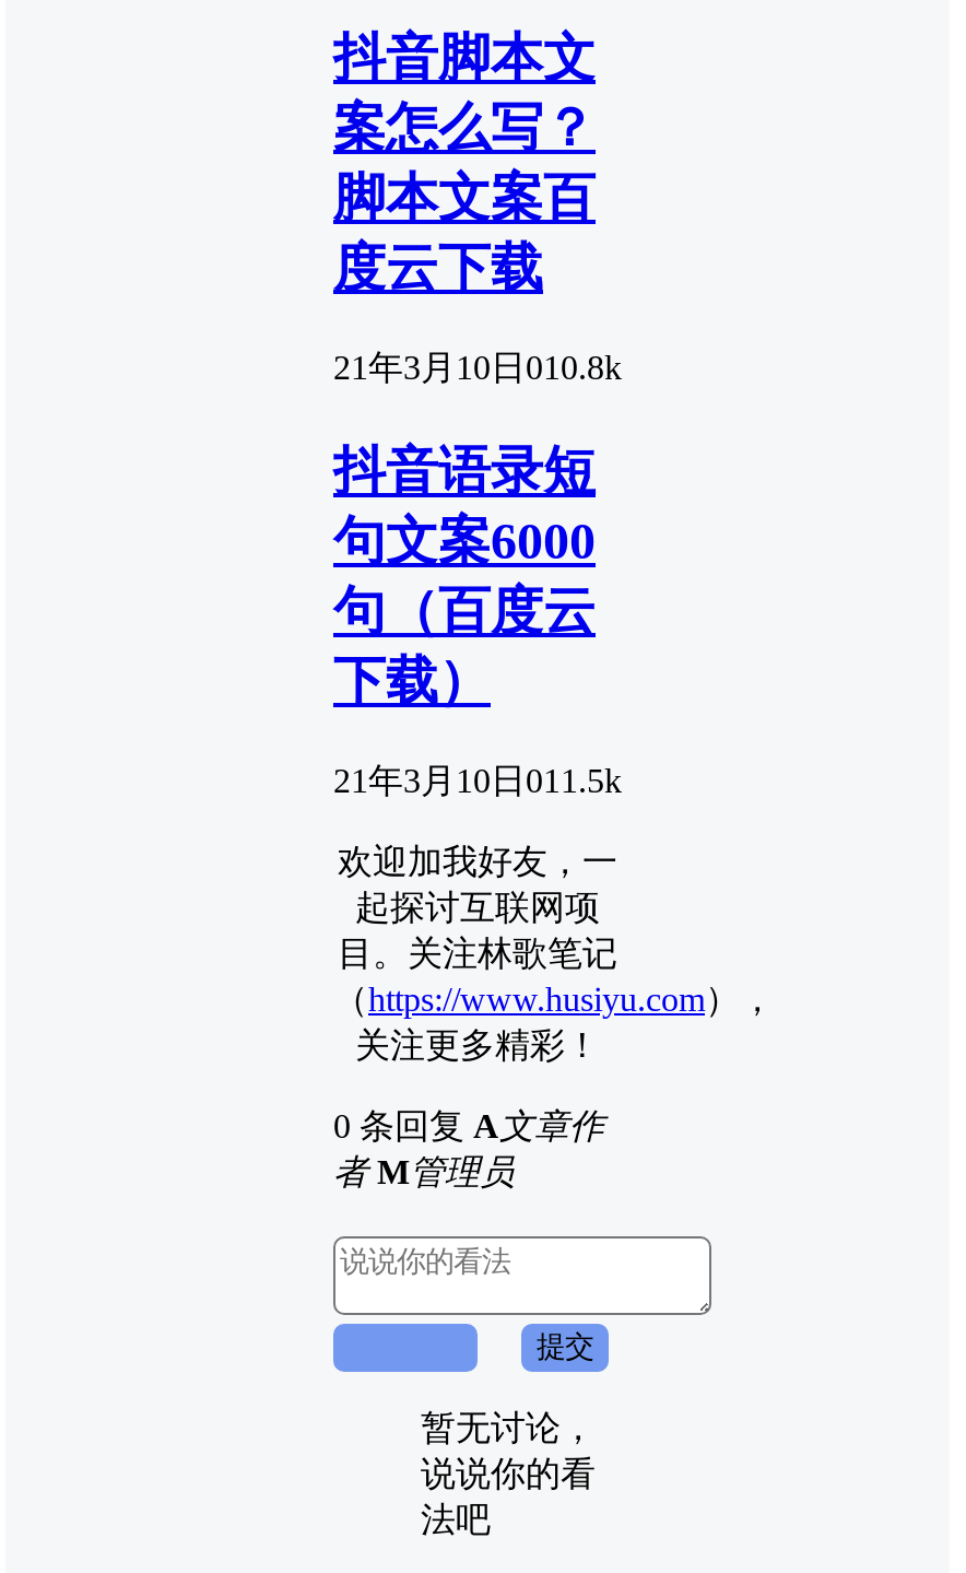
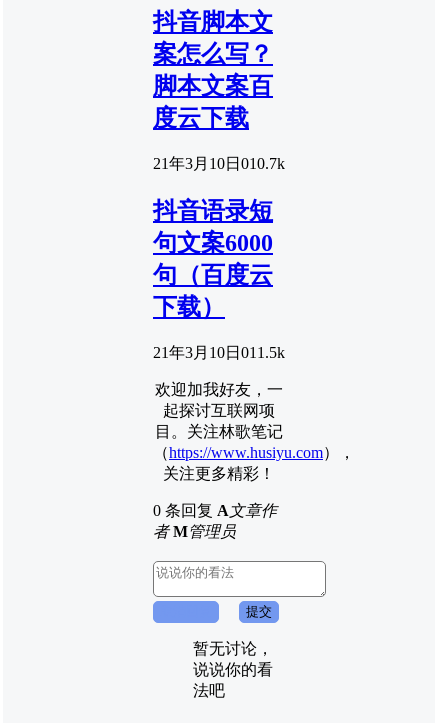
[333,349,622,387] 21年3月10日010.8k -> [153,155,285,172] 21年3月10日010.7k

